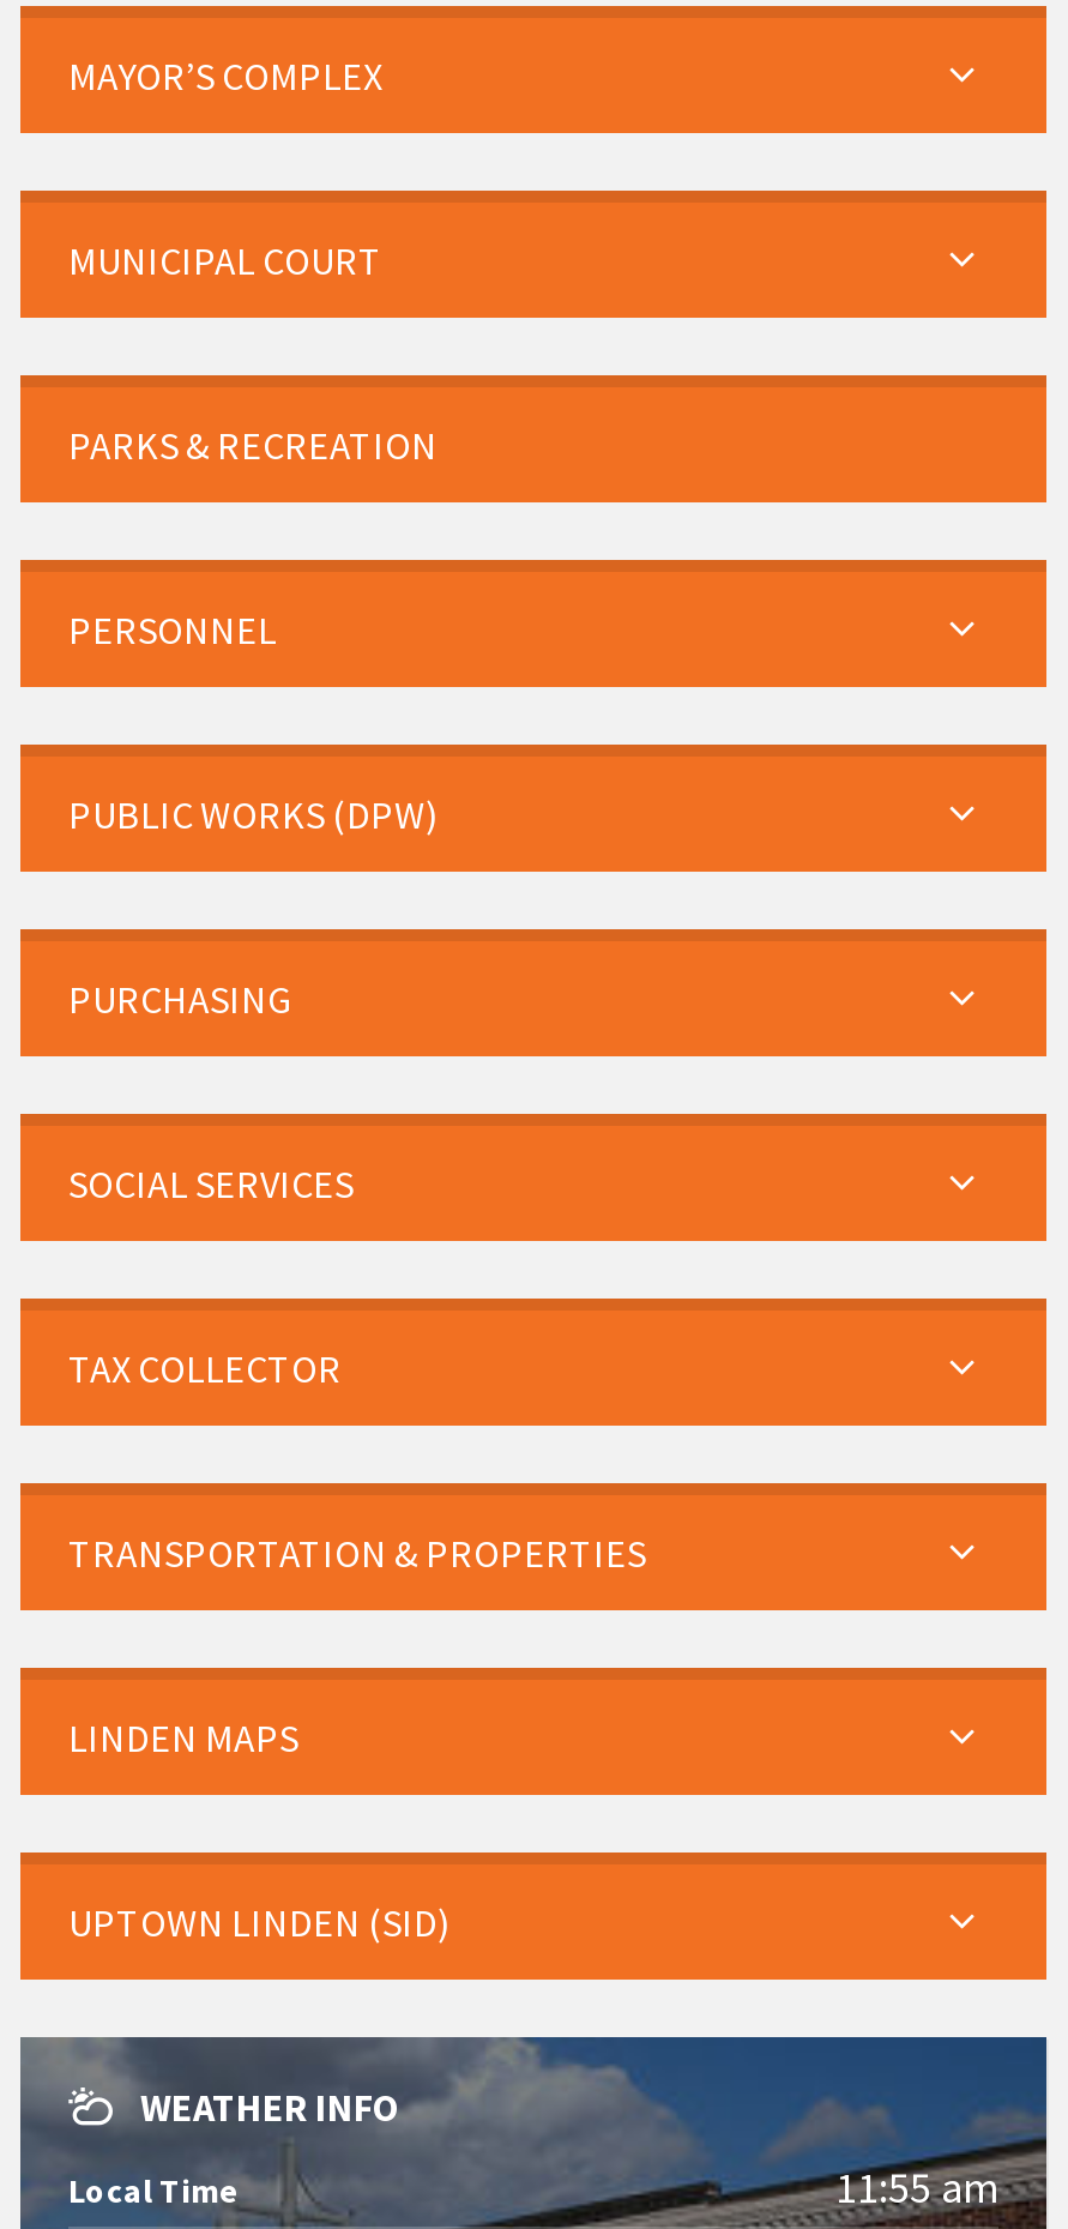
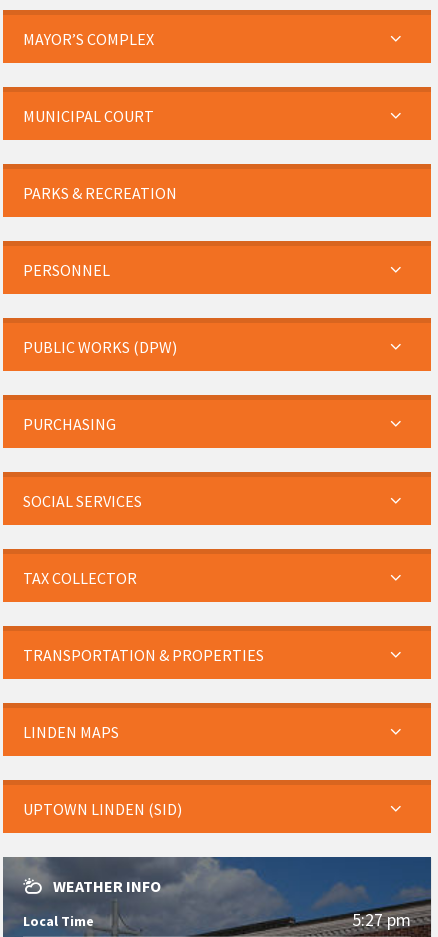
[835,2159,998,2215] 11:55 am -> [352,908,411,931] 5:27 pm

